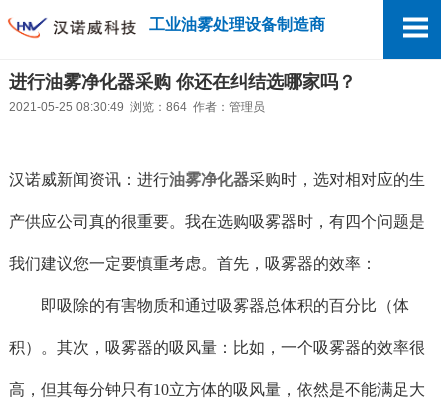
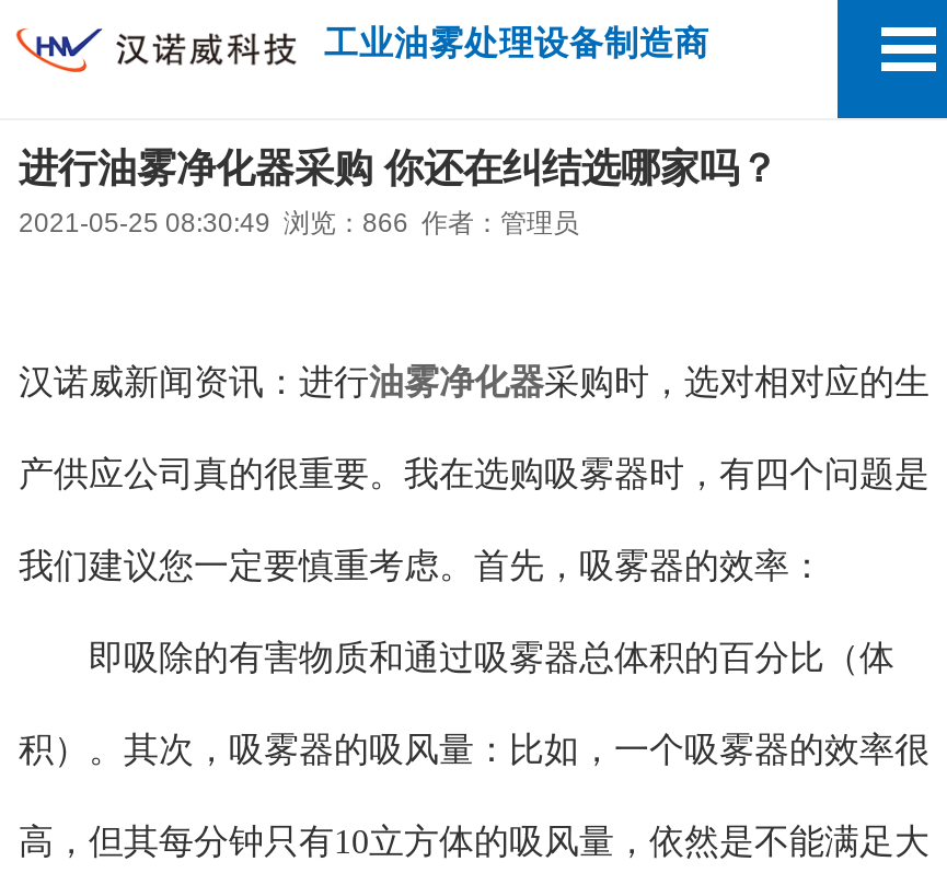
[9,100,265,114] 2021-05-25 08:30:49 浏览：864 作者：管理员 -> [19,208,579,238] 2021-05-25 08:30:49 浏览：866 作者：管理员

